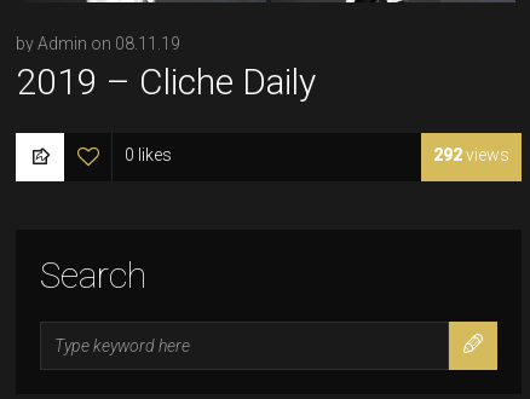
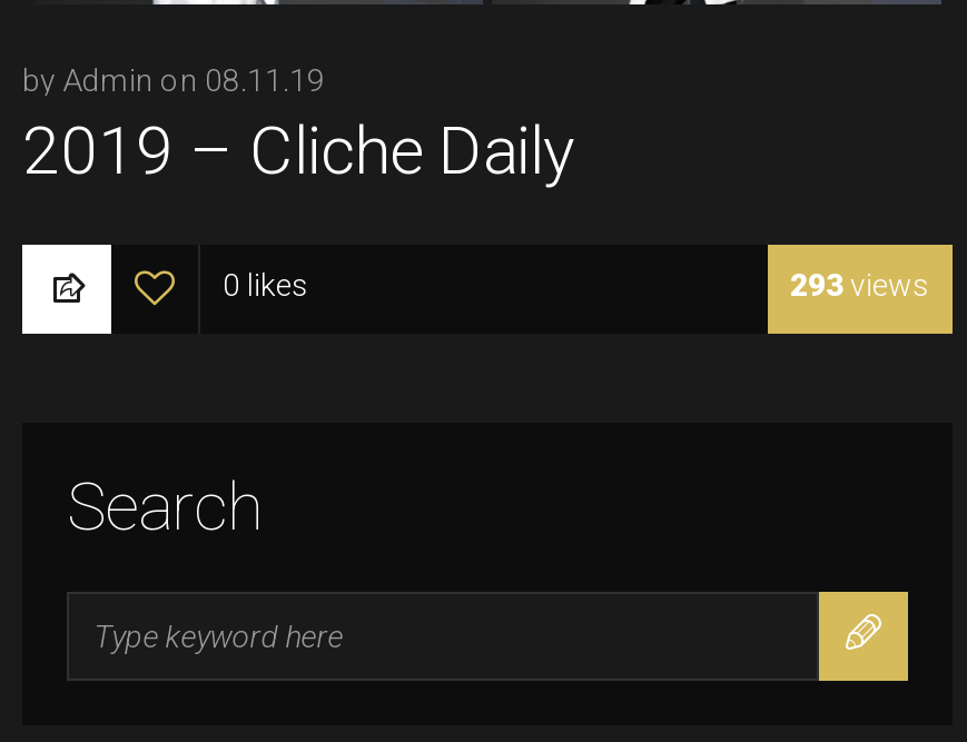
[433,146,509,165] 292 views -> [790,268,930,303] 293 views

